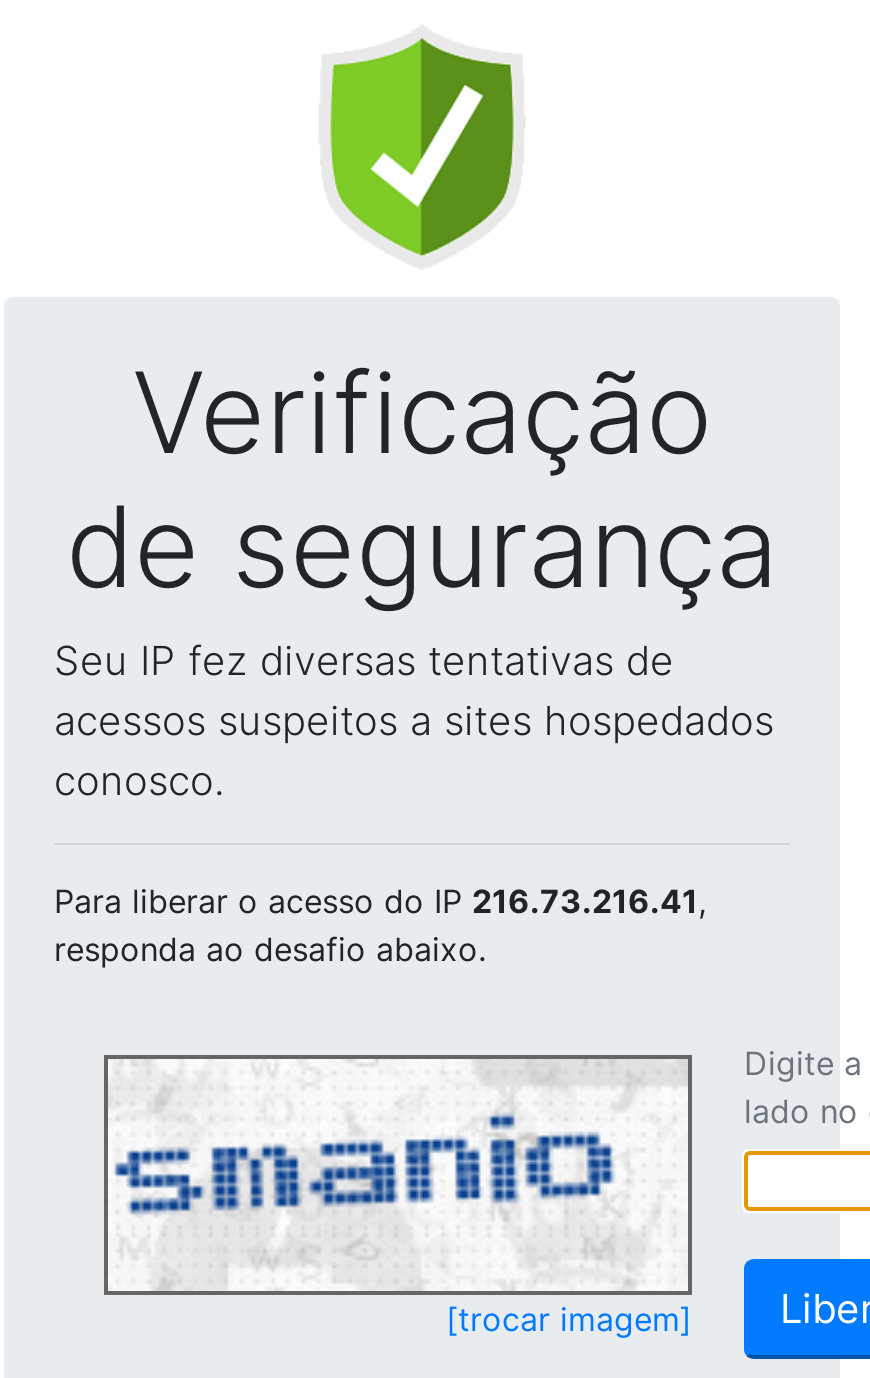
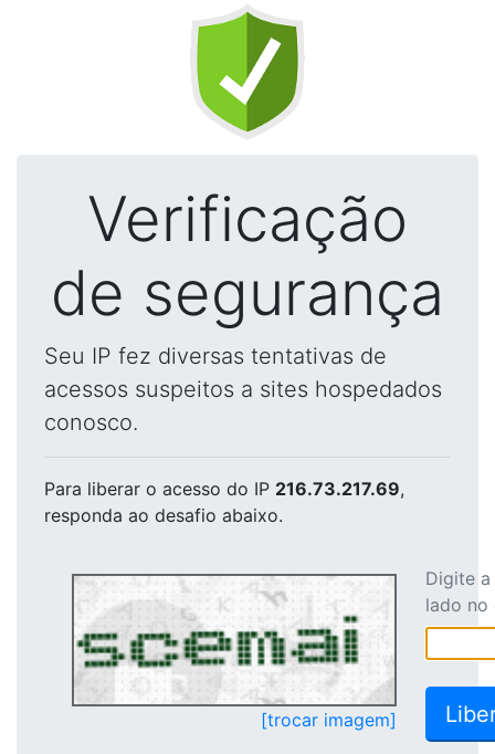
[54,881,706,921] Para liberar o acesso do IP 216.73.216.41, -> [44,478,404,500] Para liberar o acesso do IP 216.73.217.69,
[110,1063,644,1265] [image] -> [76,578,369,691] [image]

